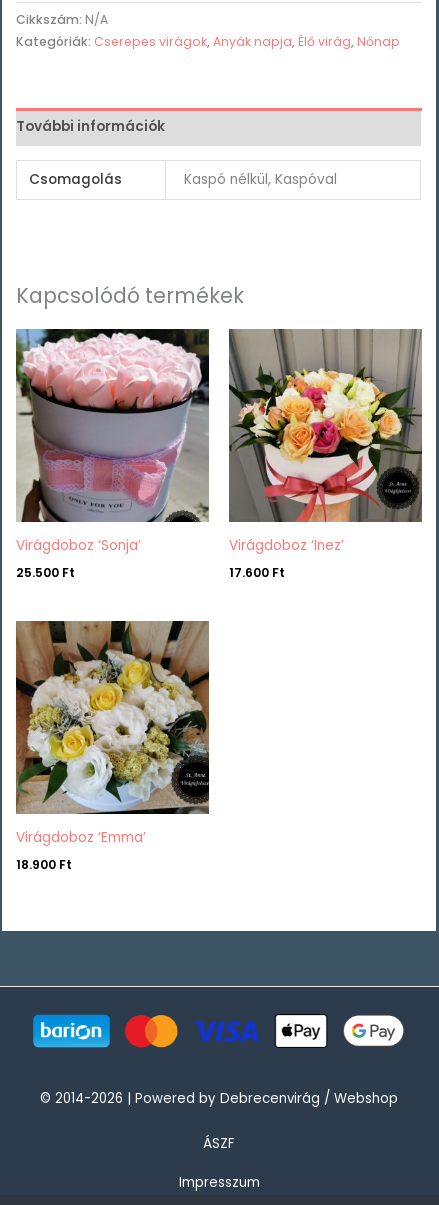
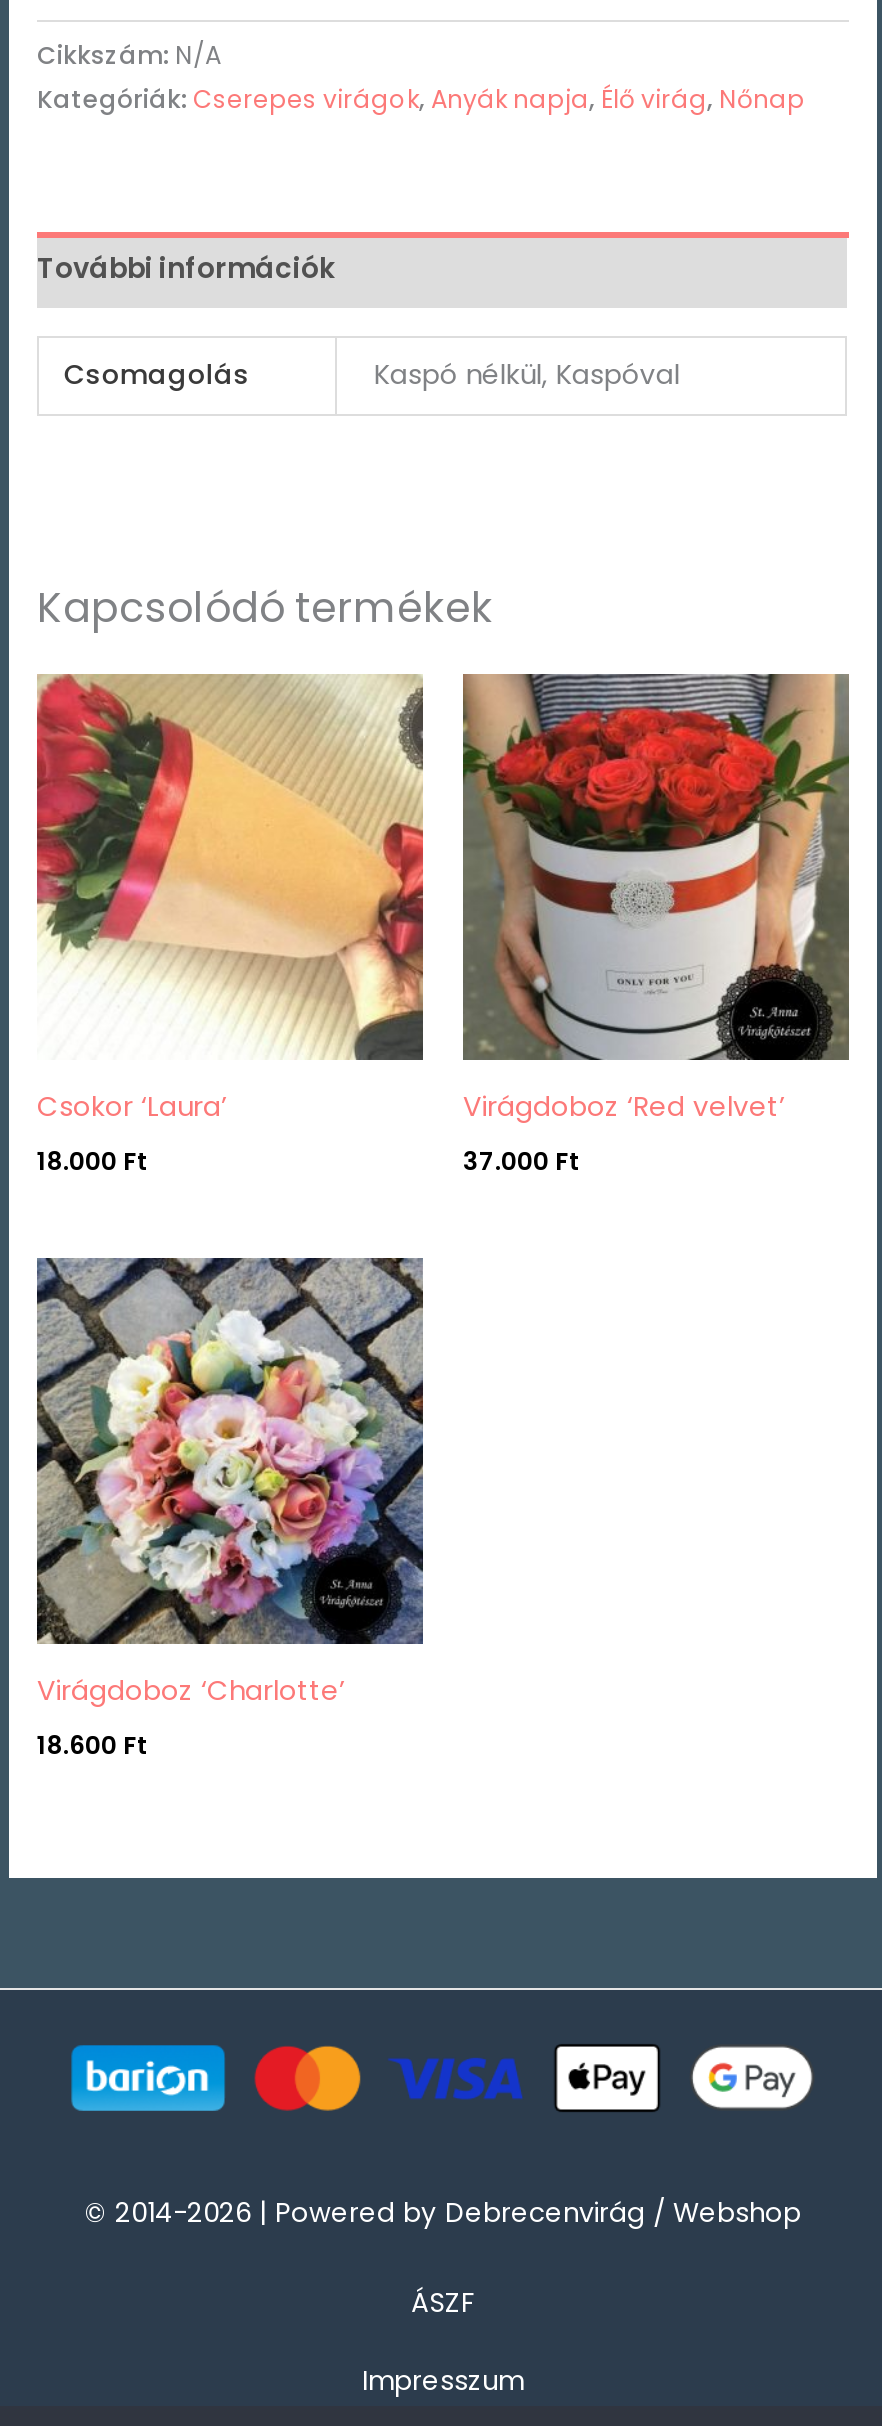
[15,328,210,555] [image] | Virágdoboz ‘Sonja’ -> [35,672,425,1126] [image] | Csokor ‘Laura’
[229,329,422,555] [image] | Virágdoboz ‘Inez’ -> [463,674,849,1126] [image] | Virágdoboz ‘Red velvet’
[16,564,75,581] 25.500 Ft -> [37,1144,149,1178] 18.000 Ft
[229,564,285,581] 17.600 Ft -> [463,1144,581,1178] 37.000 Ft
[15,620,210,847] [image] | Virágdoboz ‘Emma’ -> [35,1256,425,1710] [image] | Virágdoboz ‘Charlotte’
[16,856,72,873] 18.900 Ft -> [37,1728,149,1762] 18.600 Ft

